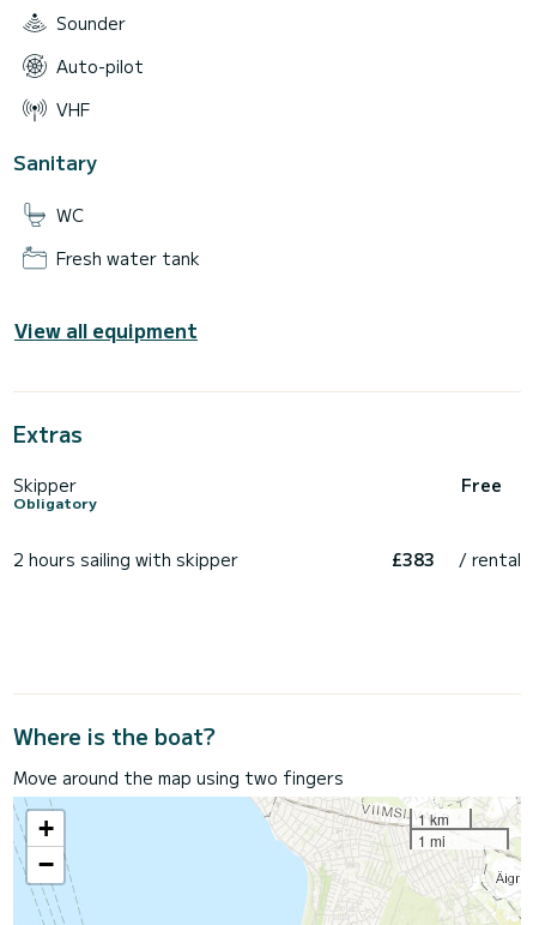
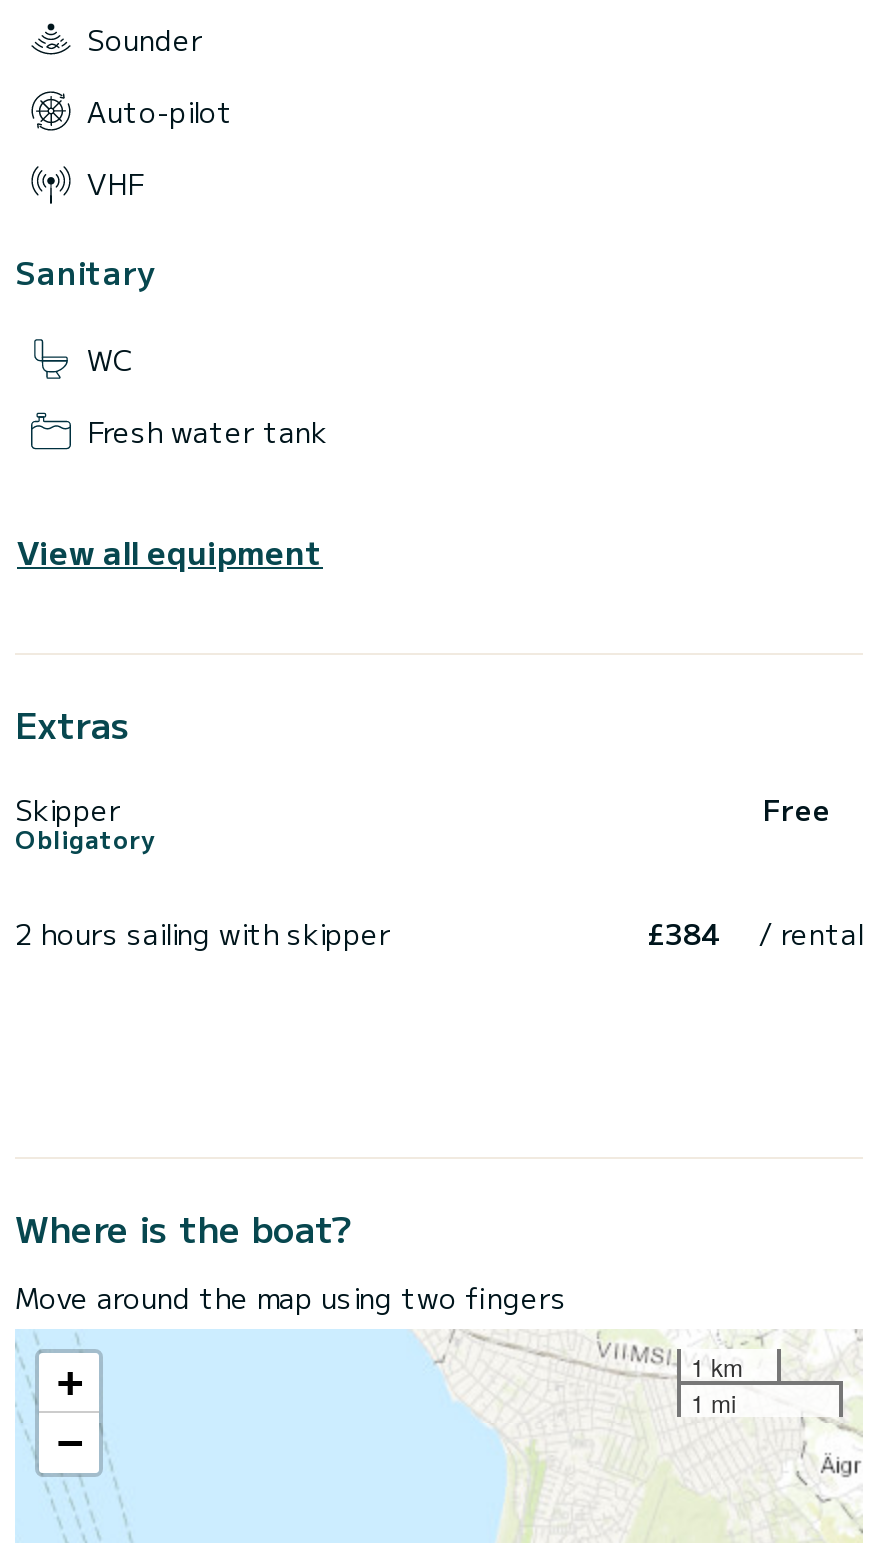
[392,547,521,571] £383 / rental -> [647,913,863,953] £384 / rental

